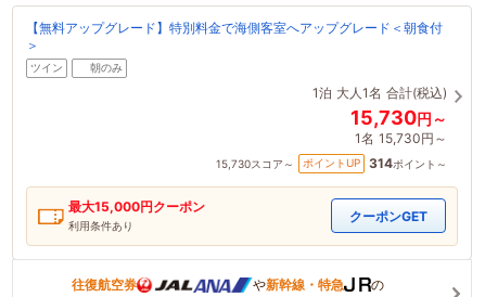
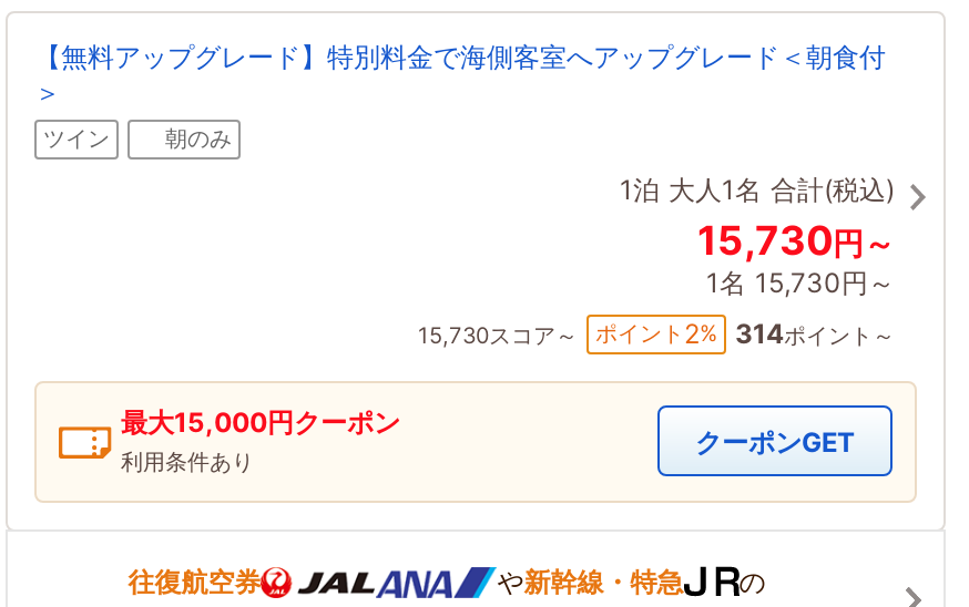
[303,155,447,171] ポイントUP | 314ポイント～ -> [595,316,895,350] ポイント2% 314ポイント～

